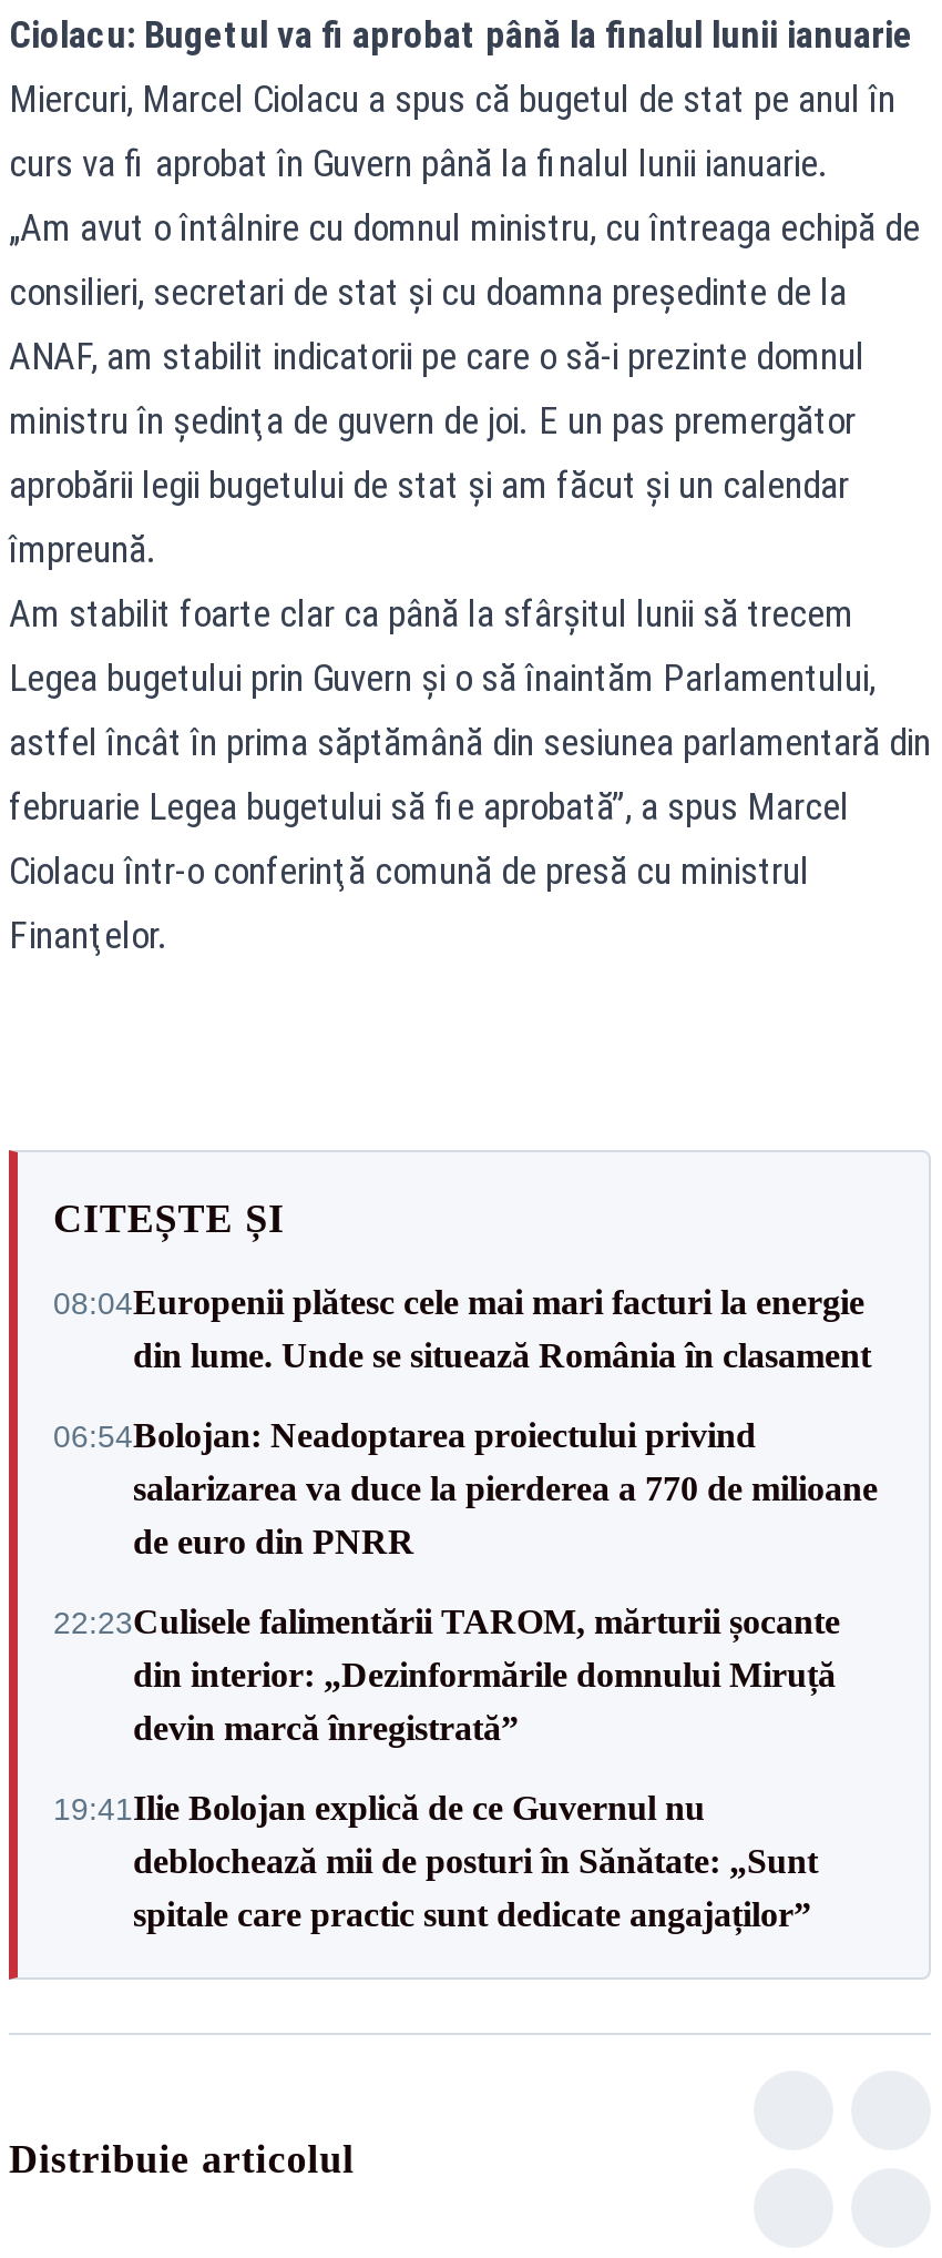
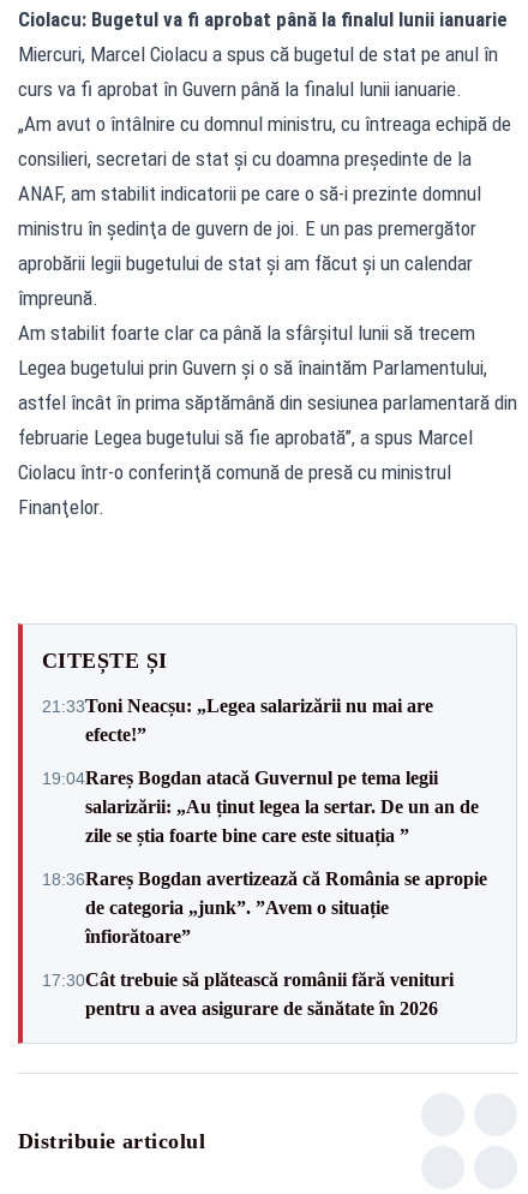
[53,1283,871,1374] 08:04Europenii plătesc cele mai mari facturi la energie | din lume. Unde se situează România în clasament -> [42,695,433,744] 21:33Toni Neacșu: „Legea salarizării nu mai are | efecte!”
[53,1416,878,1560] 06:54Bolojan: Neadoptarea proiectului privind | salarizarea va duce la pierderea a 770 de milioane | de euro din PNRR -> [42,767,479,845] 19:04Rareș Bogdan atacă Guvernul pe tema legii | salarizării: „Au ținut legea la sertar. De un an de | zile se știa foarte bine care este situația ”
[53,1603,840,1747] 22:23Culisele falimentării TAROM, mărturii șocante | din interior: „Dezinformările domnului Miruță | devin marcă înregistrată” -> [42,868,487,946] 18:36Rareș Bogdan avertizează că România se apropie | de categoria „junk”. ”Avem o situație | înfiorătoare”
[53,1789,818,1933] 19:41Ilie Bolojan explică de ce Guvernul nu | deblochează mii de posturi în Sănătate: „Sunt | spitale care practic sunt dedicate angajaților” -> [42,969,454,1018] 17:30Cât trebuie să plătească românii fără venituri | pentru a avea asigurare de sănătate în 2026

